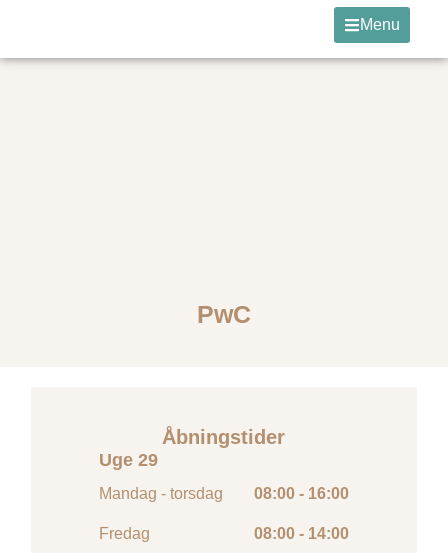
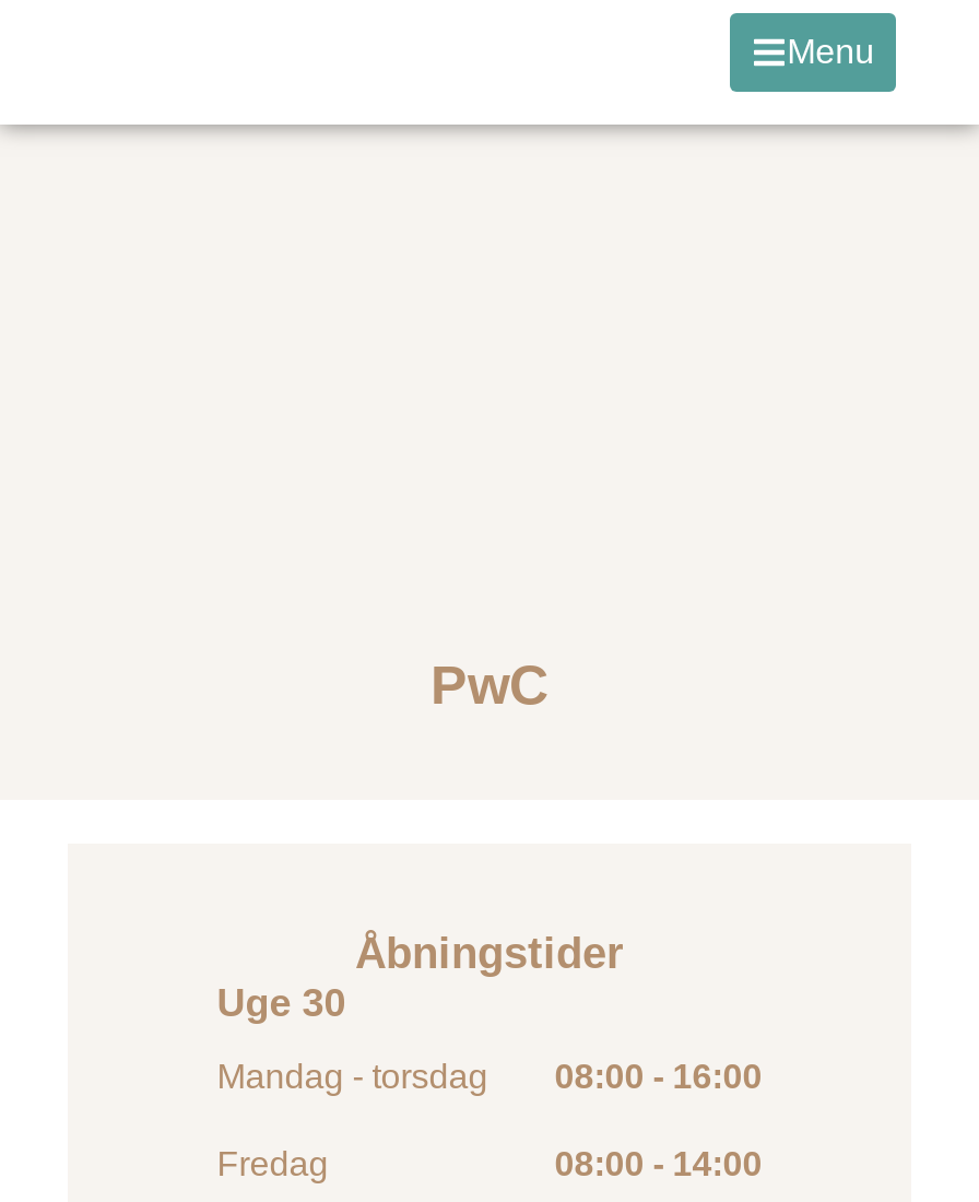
[99,450,158,470] Uge 29 -> [217,981,346,1025] Uge 30

